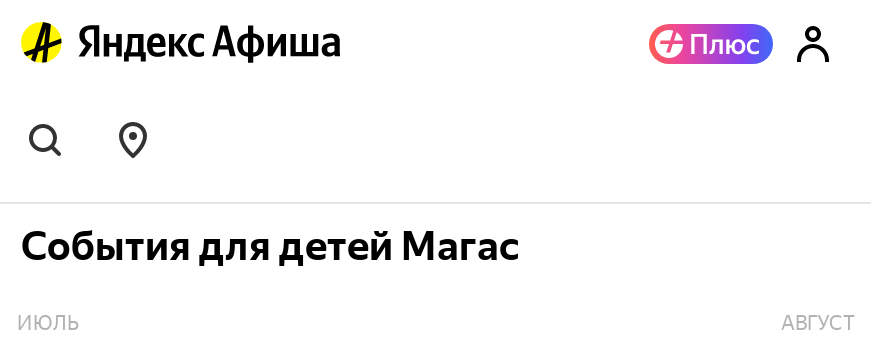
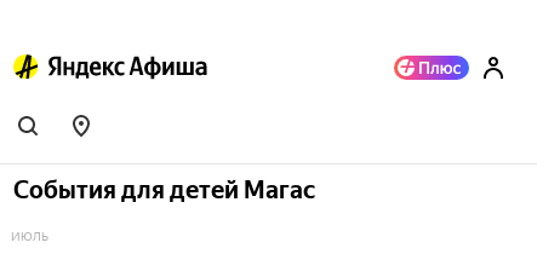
[781,312,855,334] АВГУСТ -> none

